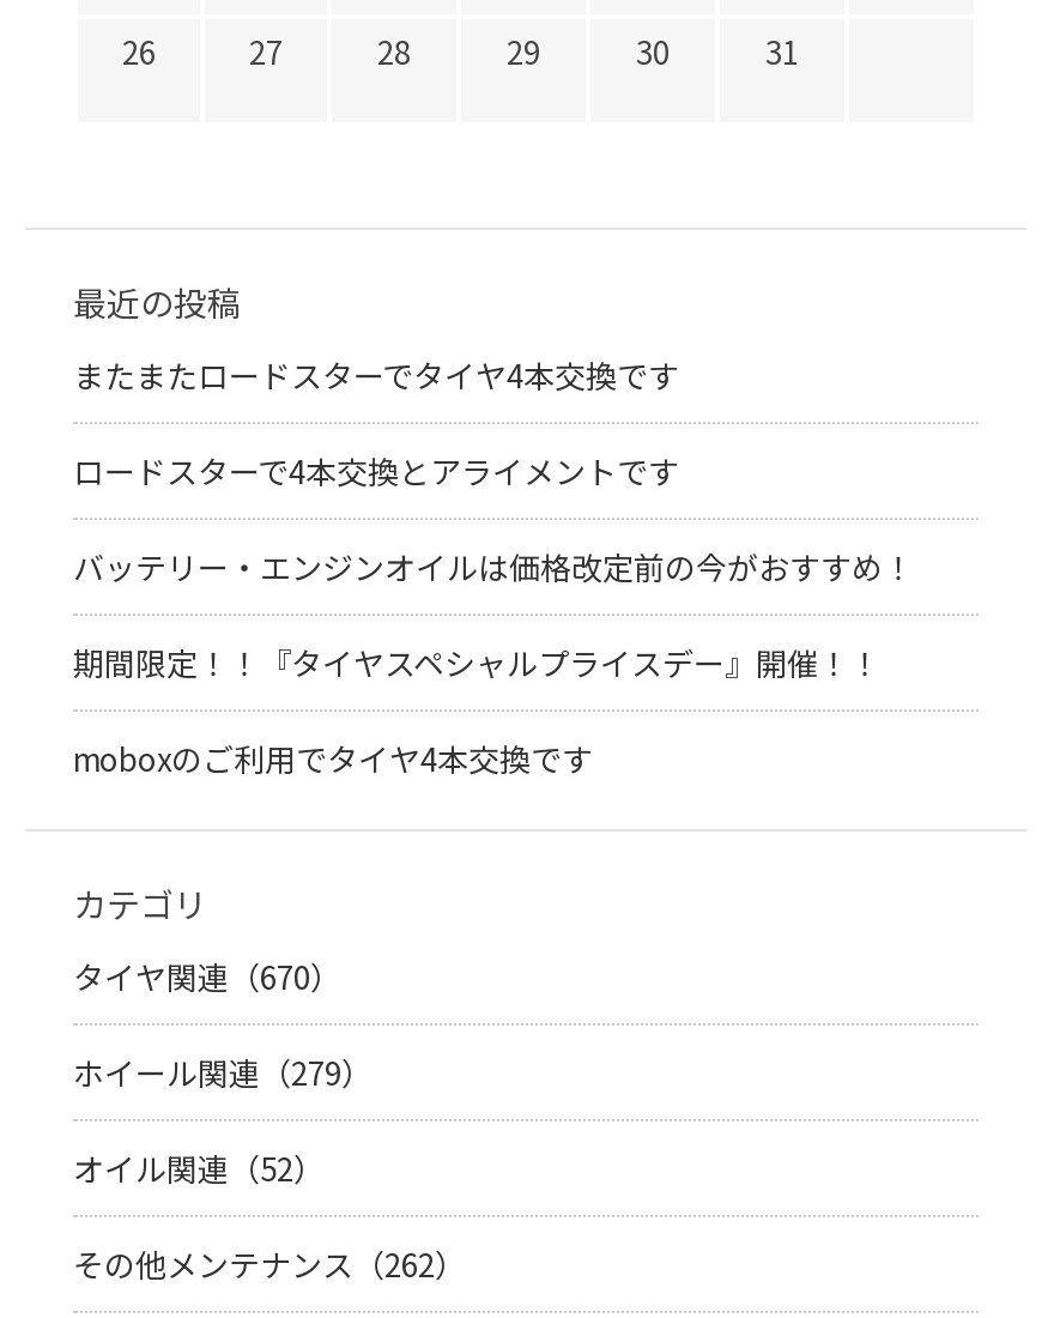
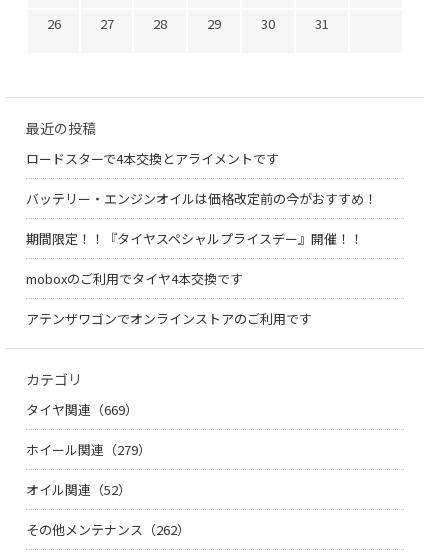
[73,353,679,398] またまたロードスターでタイヤ4本交換です -> none
moved [73,449,914,782] -> [26,149,377,288]: ロードスターで4本交換とアライメントです | バッテリー・エンジンオイルは価格改定前の今がおすすめ！ | 期間限定！！『タイヤスペシャルプライスデー』開催！！ | moboxのご利用でタイヤ4本交換です
none -> [26,309,312,328] アテンザワゴンでオンラインストアのご利用です
[73,954,341,1000] タイヤ関連（670） -> [26,400,138,419] タイヤ関連（669）

